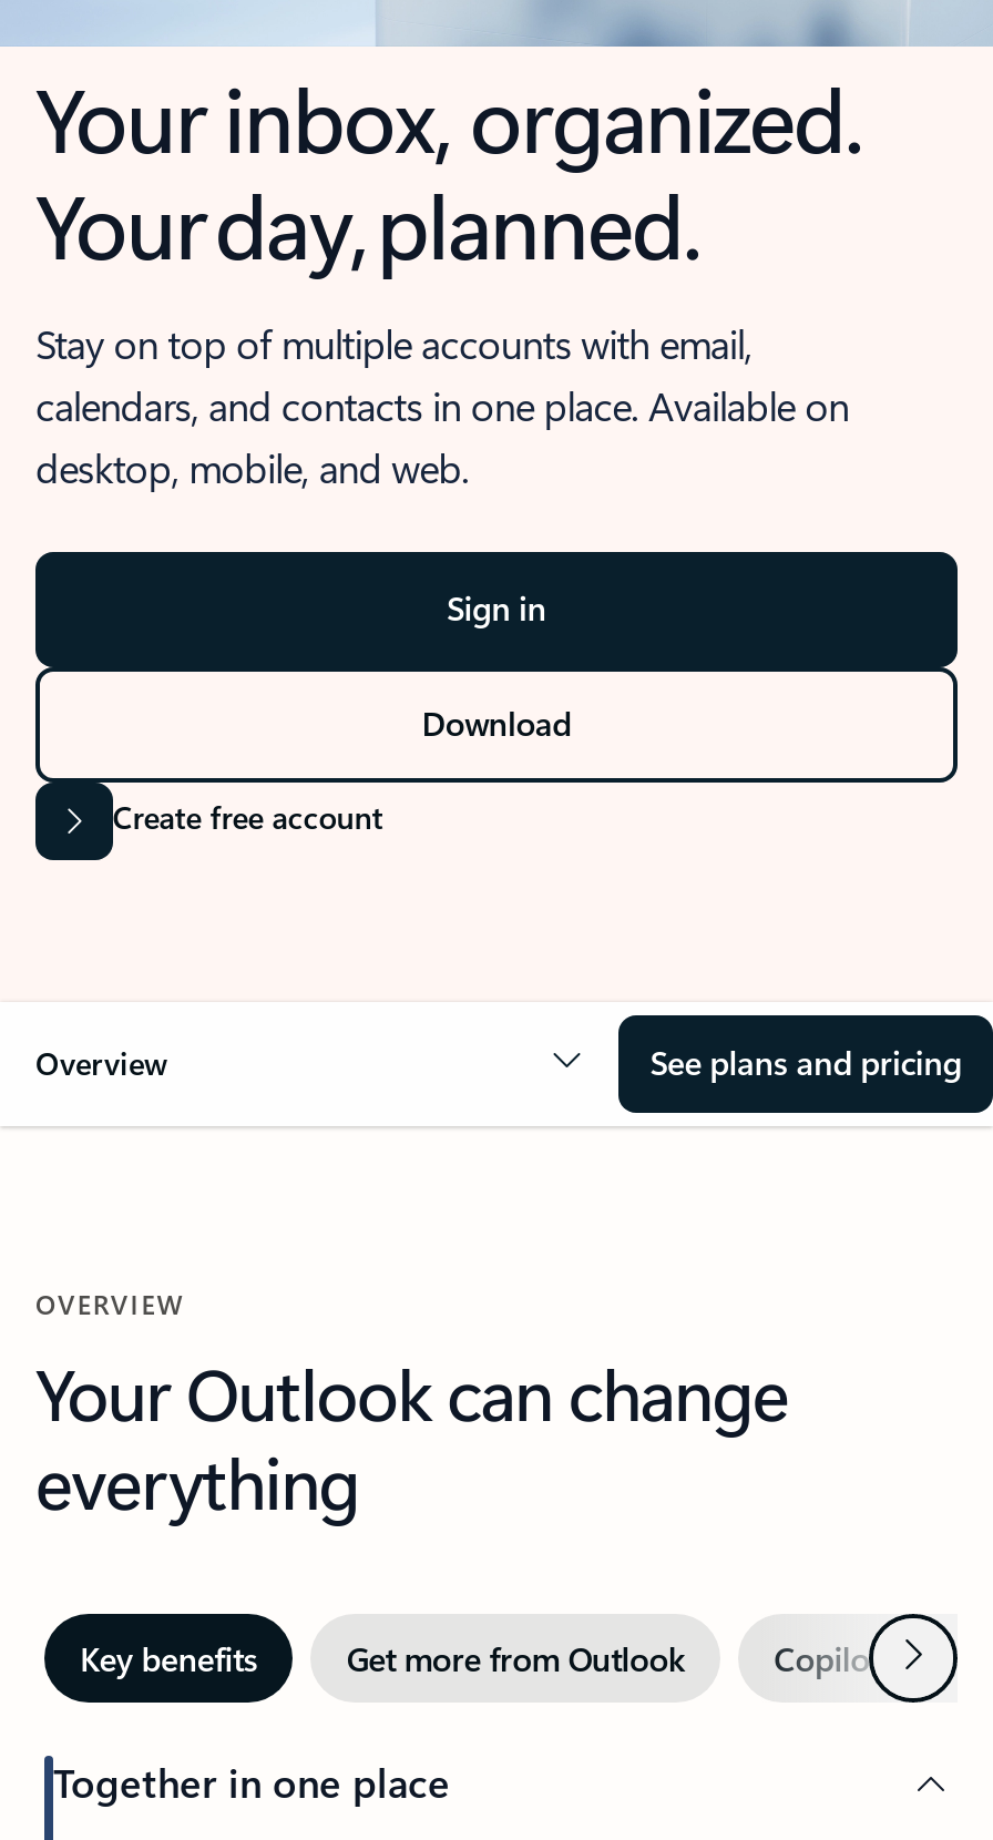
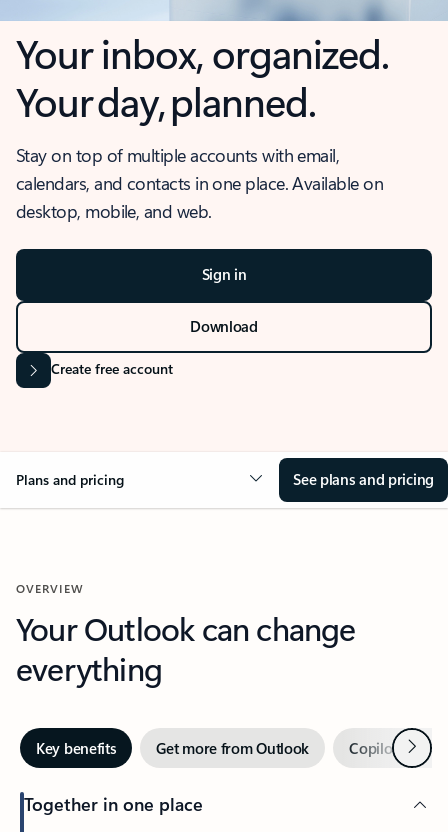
[35,1042,168,1084] Overview -> [16,470,124,489] Plans and pricing

